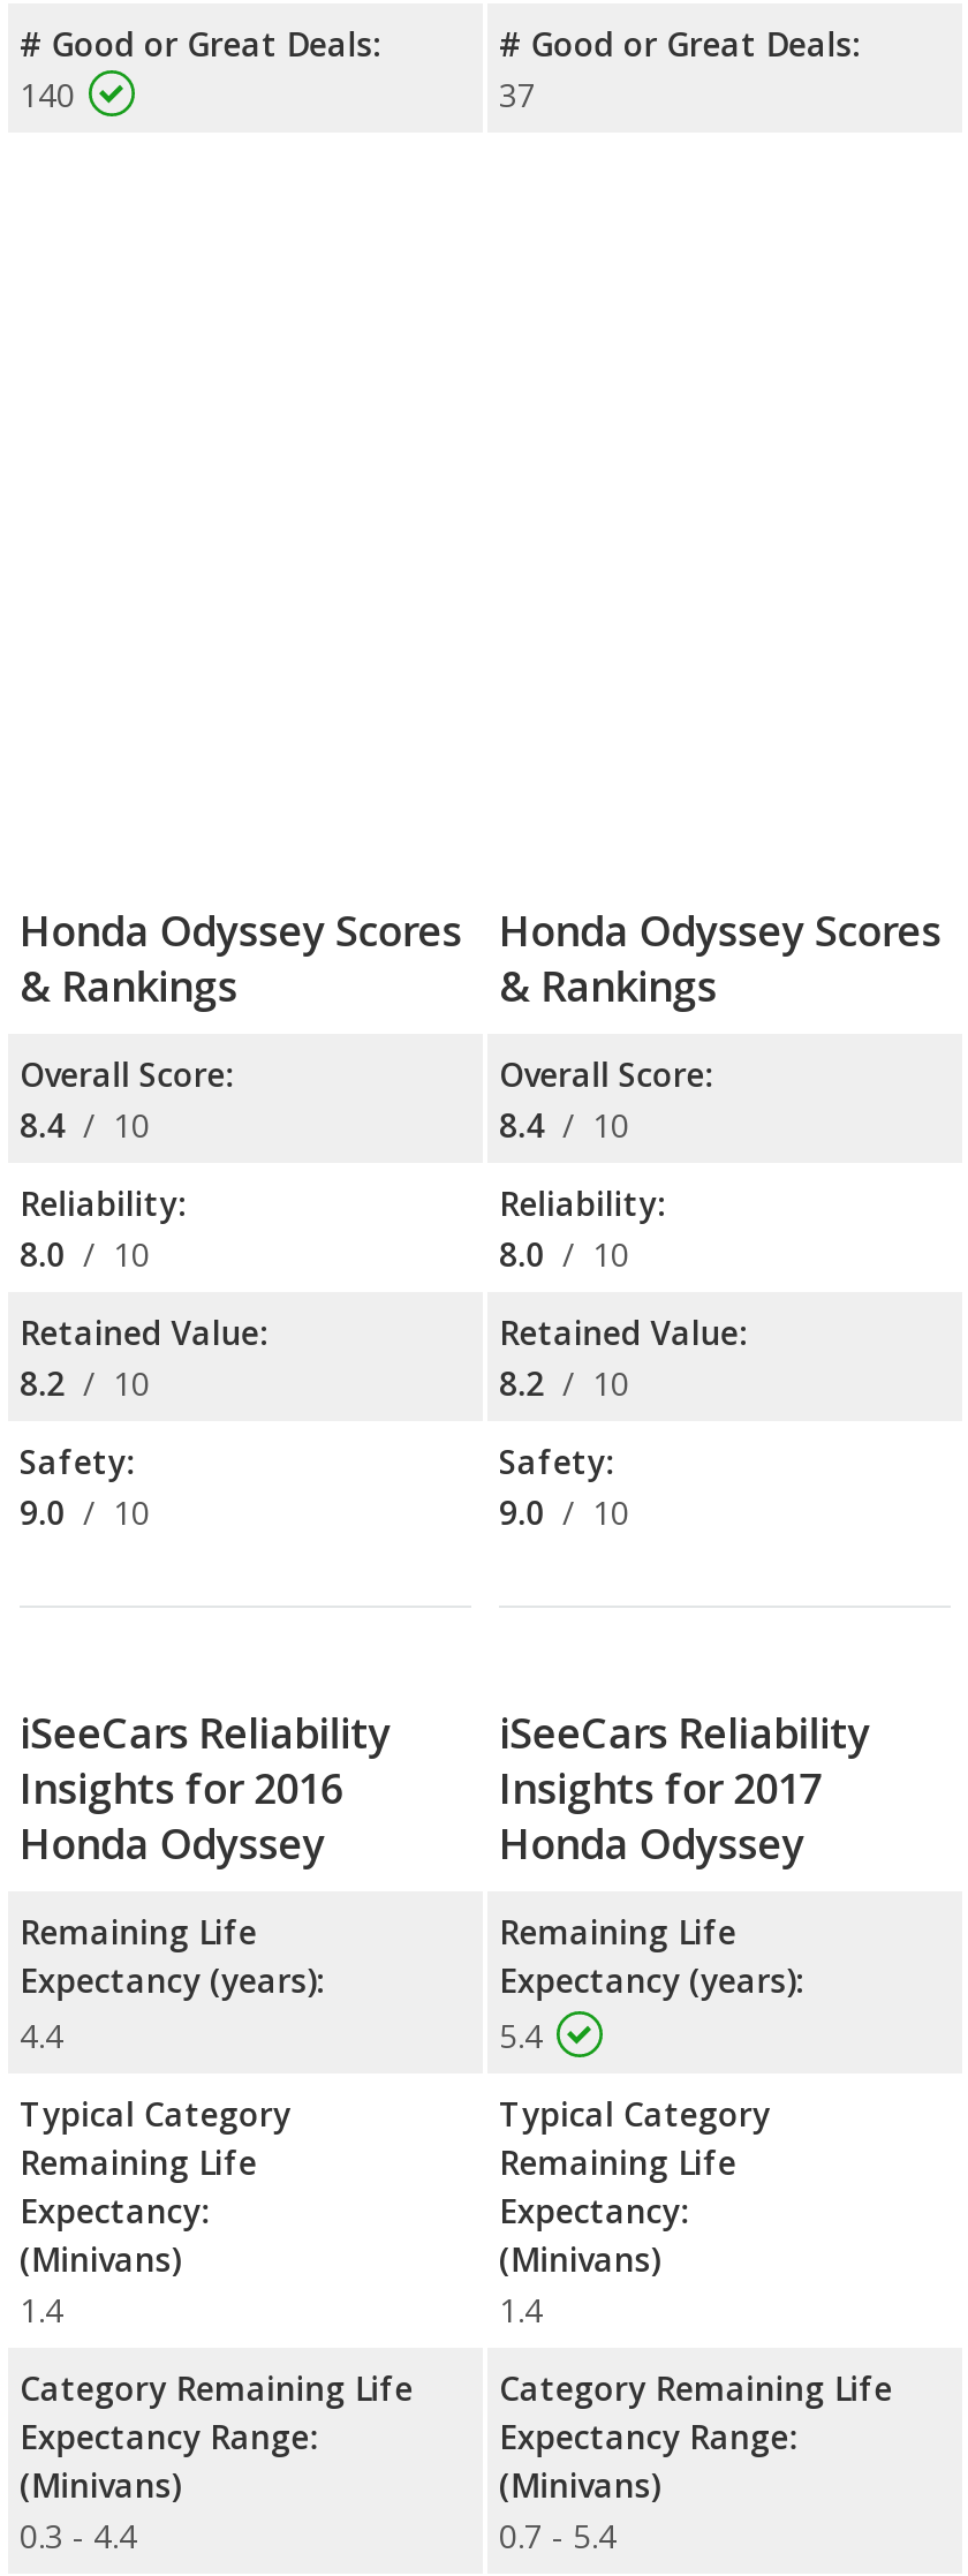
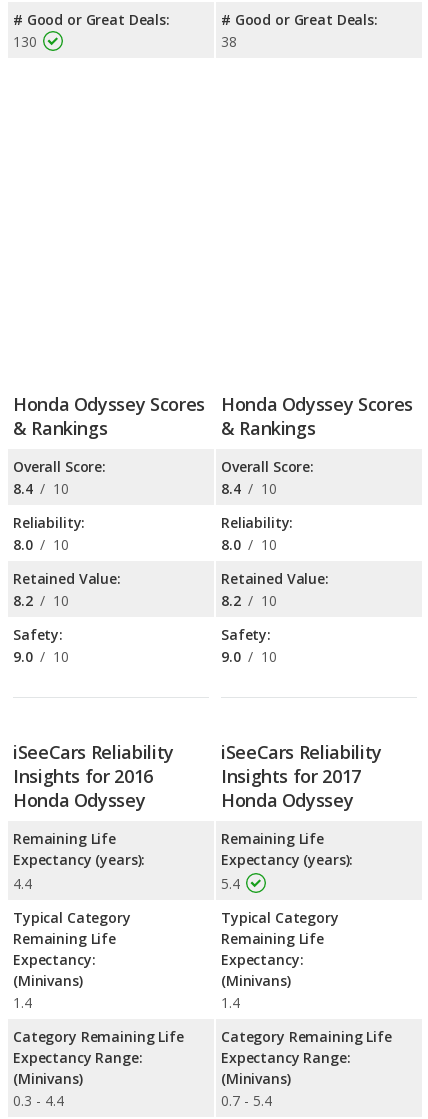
[20,74,75,117] 140 -> [13,32,37,51] 130
[499,74,536,117] 37 -> [221,32,237,51] 38

